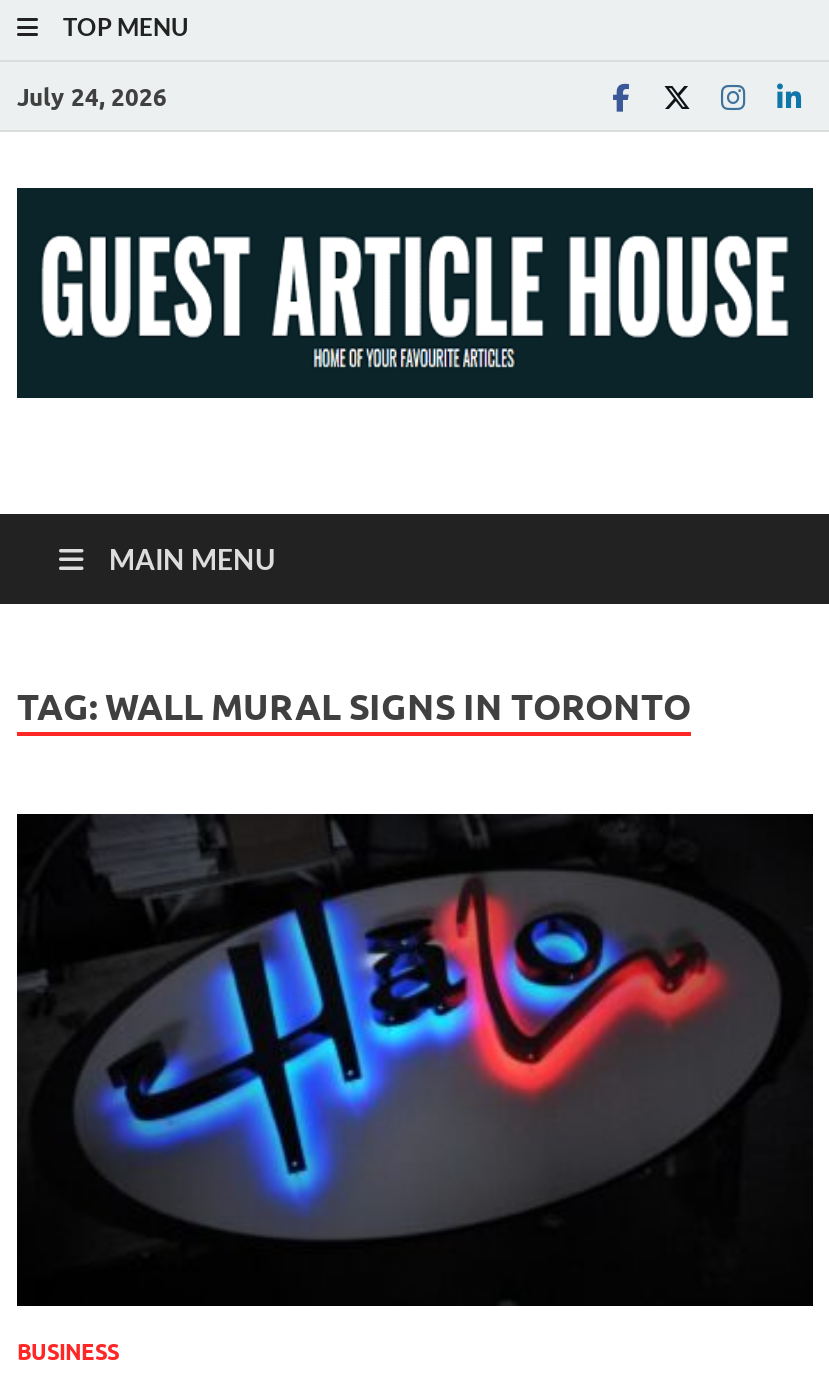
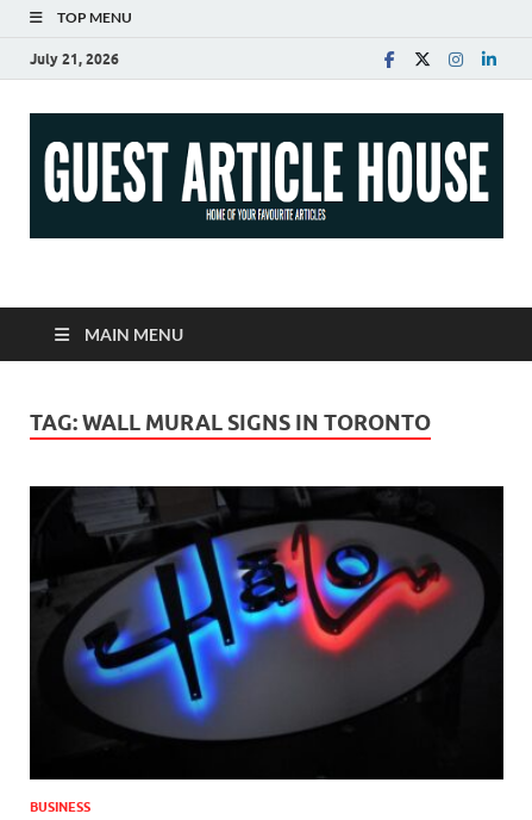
[17,81,167,111] July 24, 2026 -> [30,49,119,67] July 21, 2026

